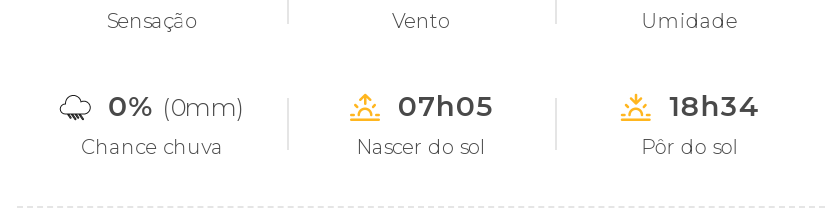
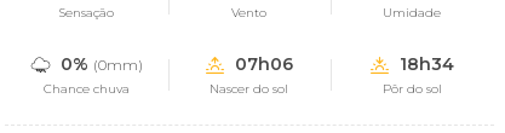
[398,87,492,123] 07h05 -> [235,53,293,74] 07h06

